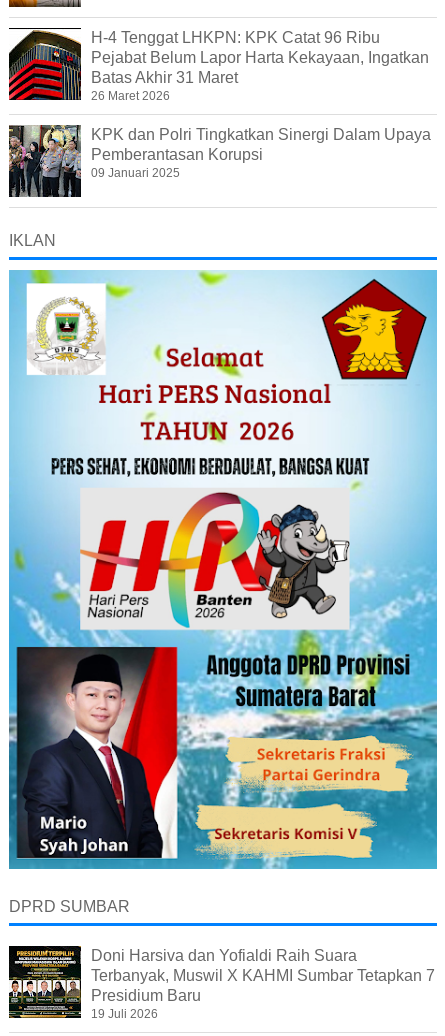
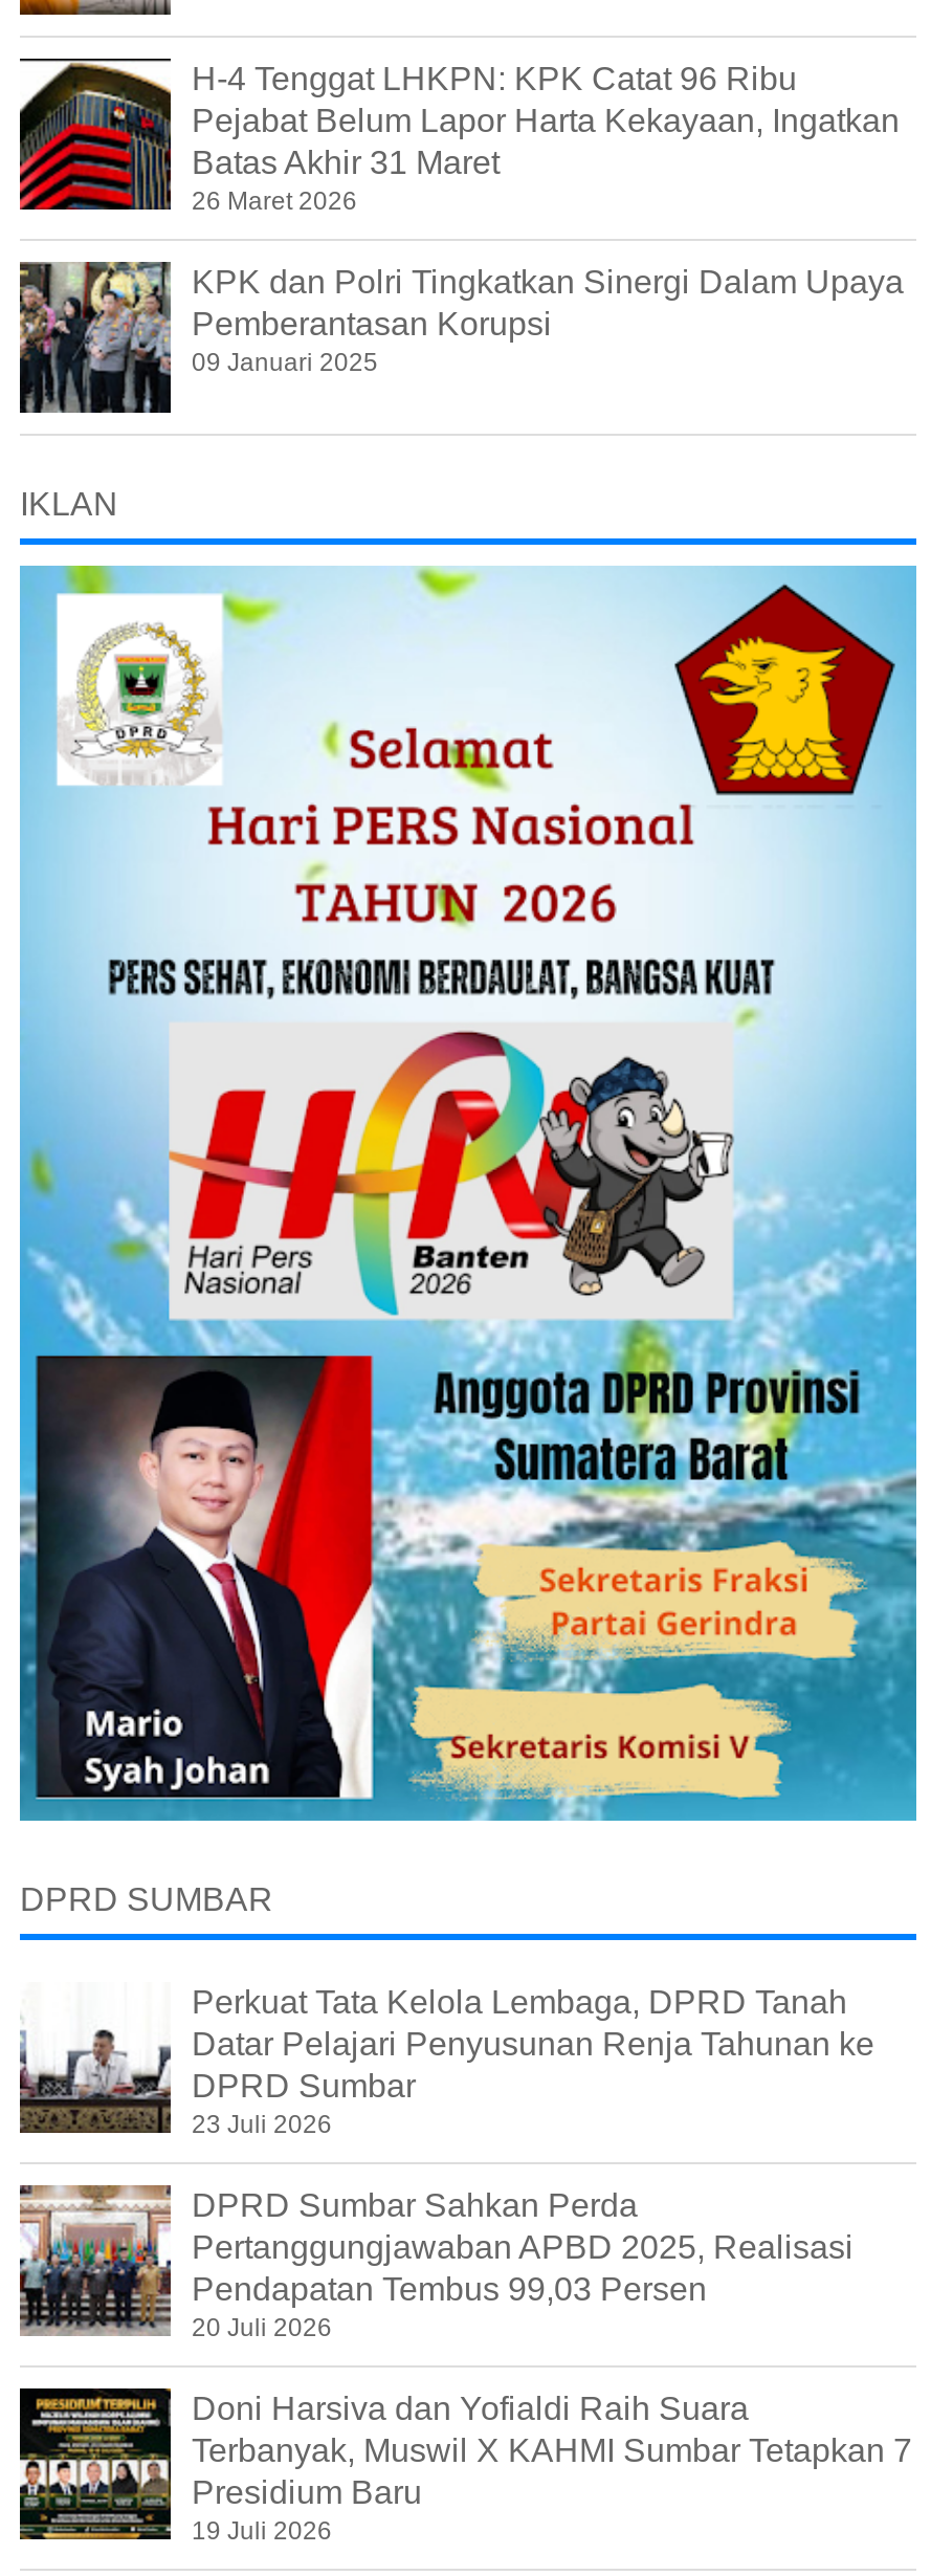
none -> [18,1982,874,2342] [image] | Perkuat Tata Kelola Lembaga, DPRD Tanah | Datar Pelajari Penyusunan Renja Tahunan ke | DPRD Sumbar | 23 Juli 2026 | DPRD Sumbar Sahkan Perda | Pertanggungjawaban APBD 2025, Realisasi | Pendapatan Tembus 99,03 Persen | 20 Juli 2026
none -> [18,2183,162,2338] [image]

